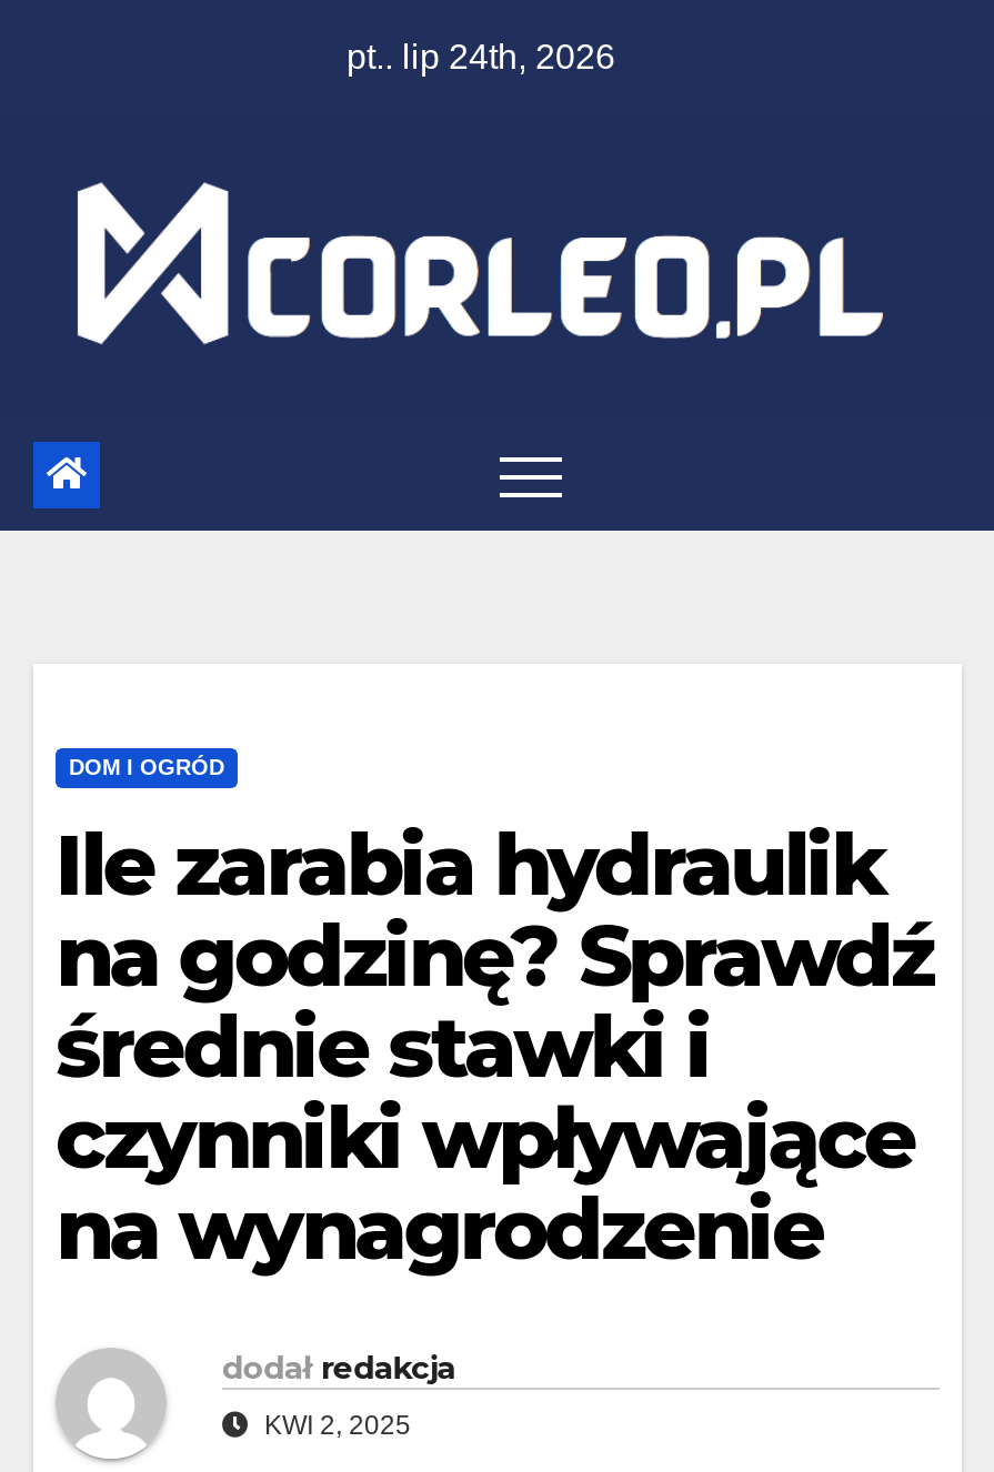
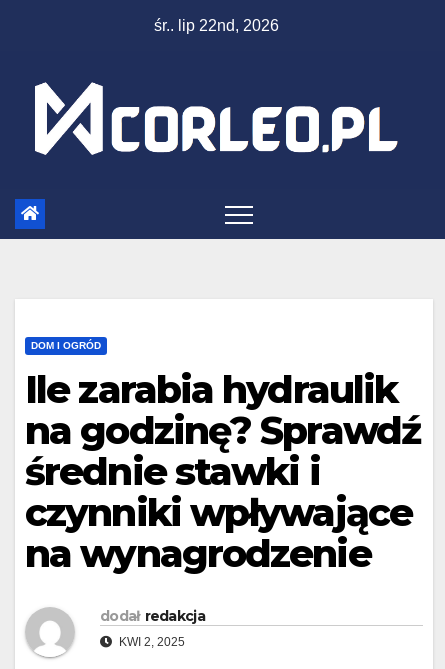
[347,38,615,75] pt.. lip 24th, 2026 -> [154,17,279,34] śr.. lip 22nd, 2026

